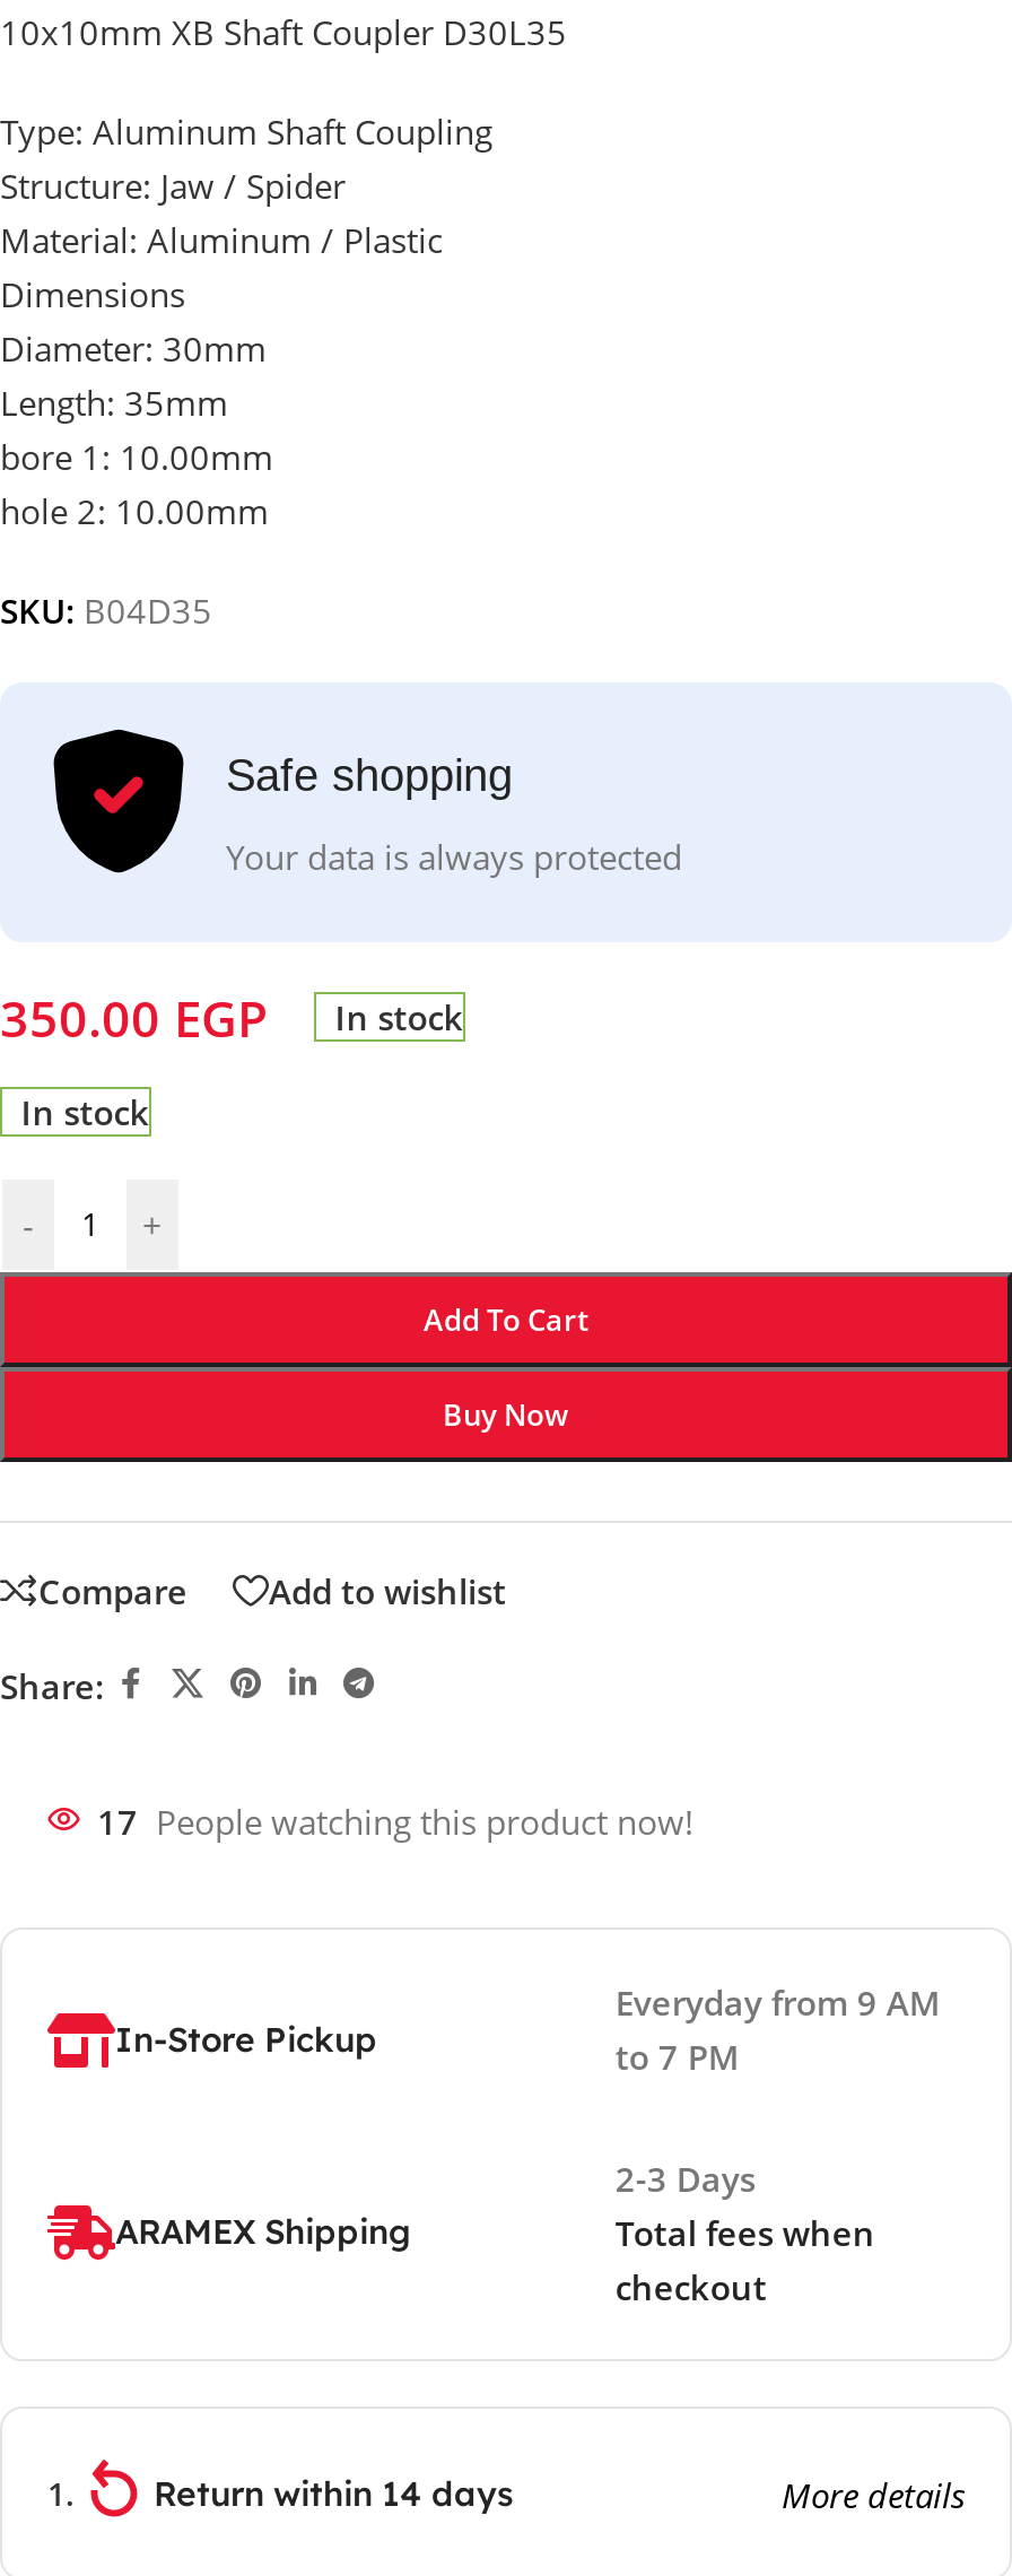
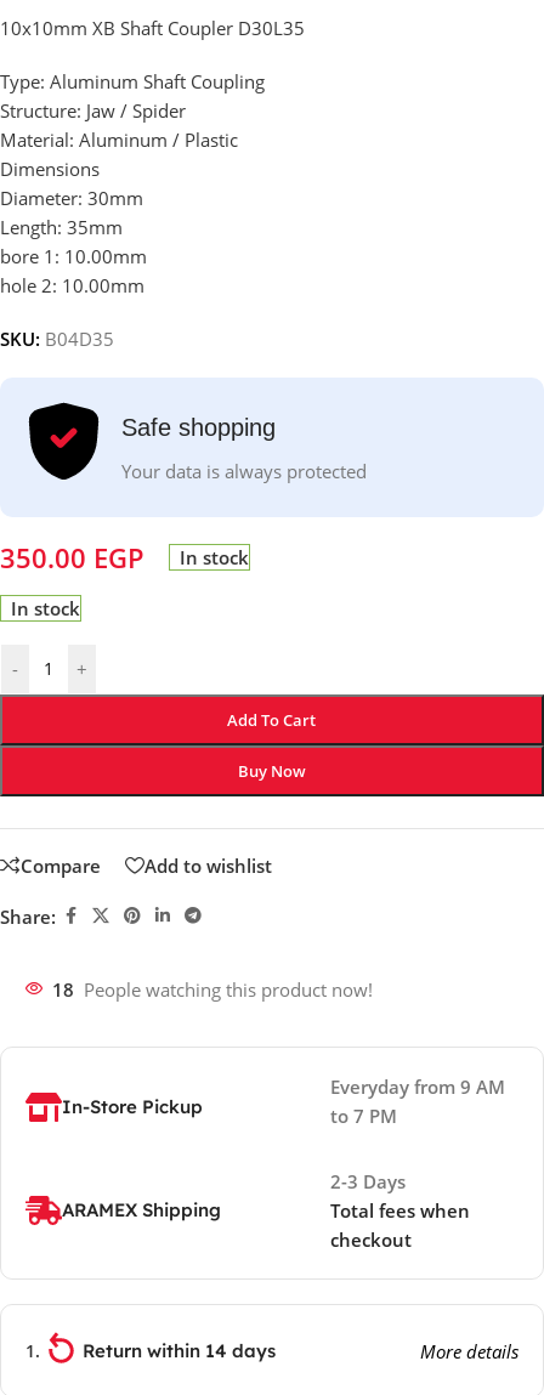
[97,1799,693,1845] 17 People watching this product now! -> [52,978,373,1002] 18 People watching this product now!

